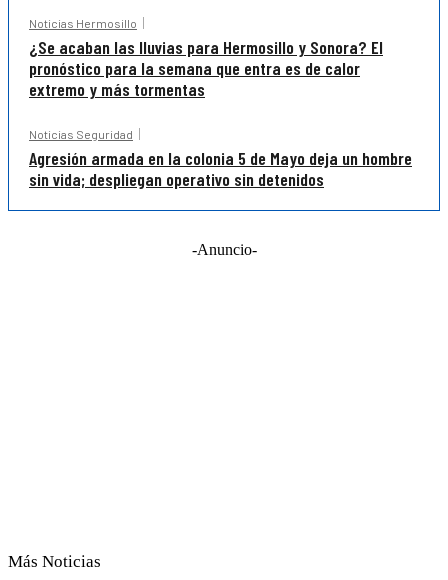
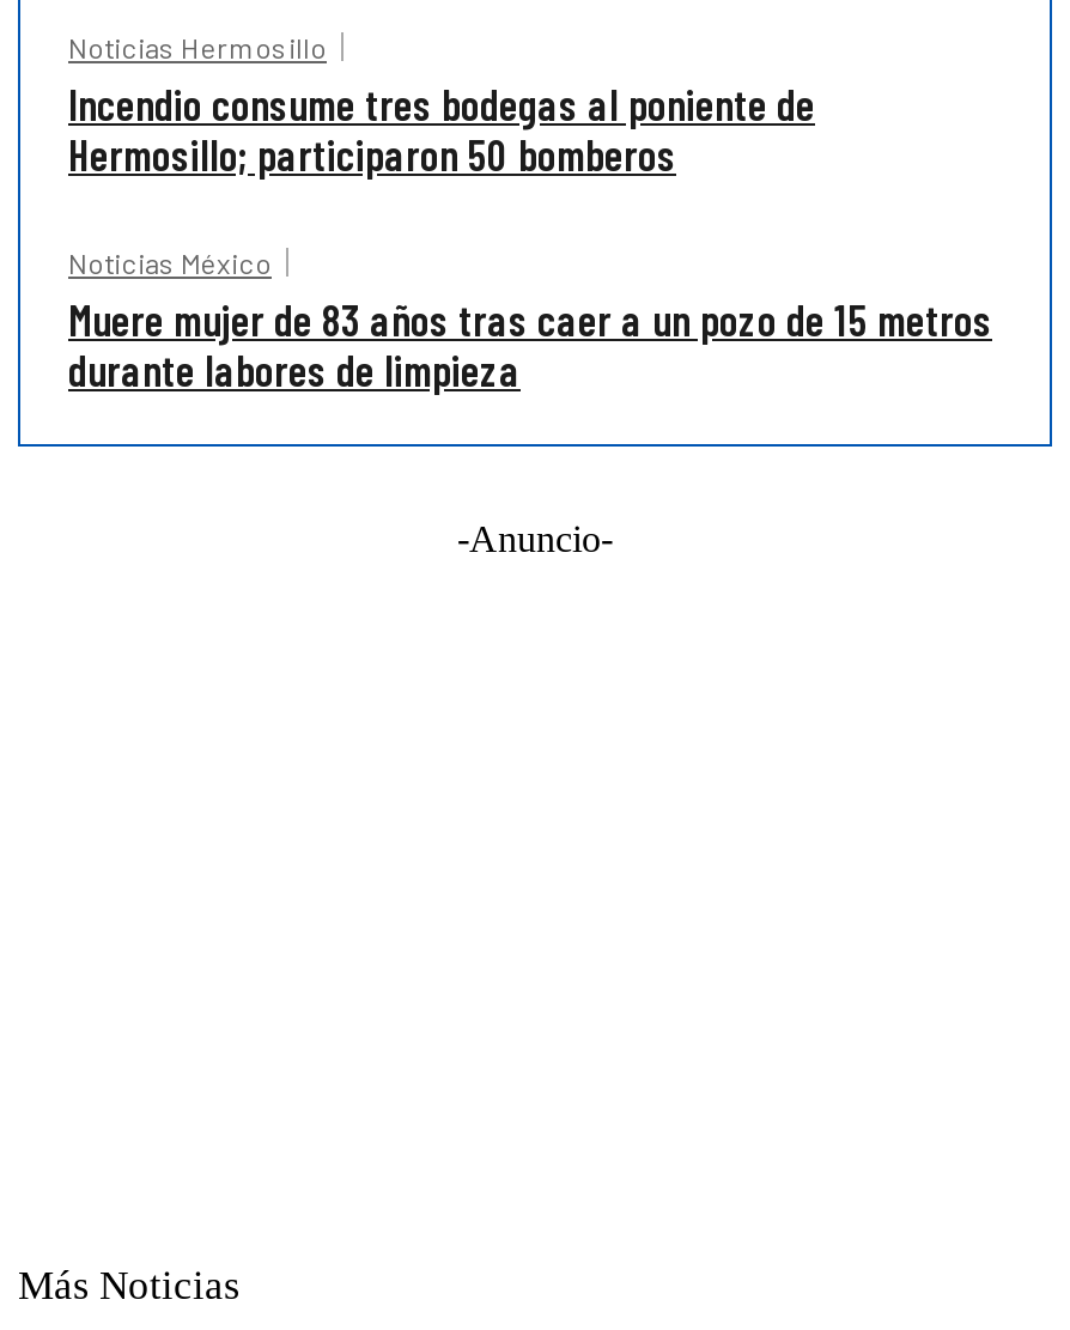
[29,36,383,100] ¿Se acaban las lluvias para Hermosillo y Sonora? El | pronóstico para la semana que entra es de calor | extremo y más tormentas -> [68,78,815,181] Incendio consume tres bodegas al poniente de | Hermosillo; participaron 50 bomberos
[29,127,412,190] Noticias Seguridad | Agresión armada en la colonia 5 de Mayo deja un hombre | sin vida; despliegan operativo sin detenidos -> [68,246,992,396] Noticias México | Muere mujer de 83 años tras caer a un pozo de 15 metros | durante labores de limpieza

